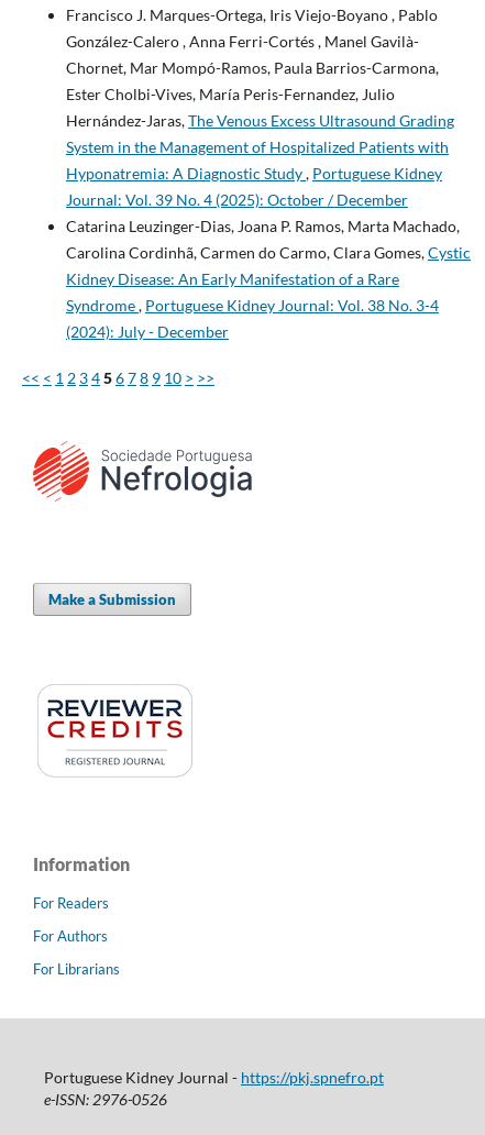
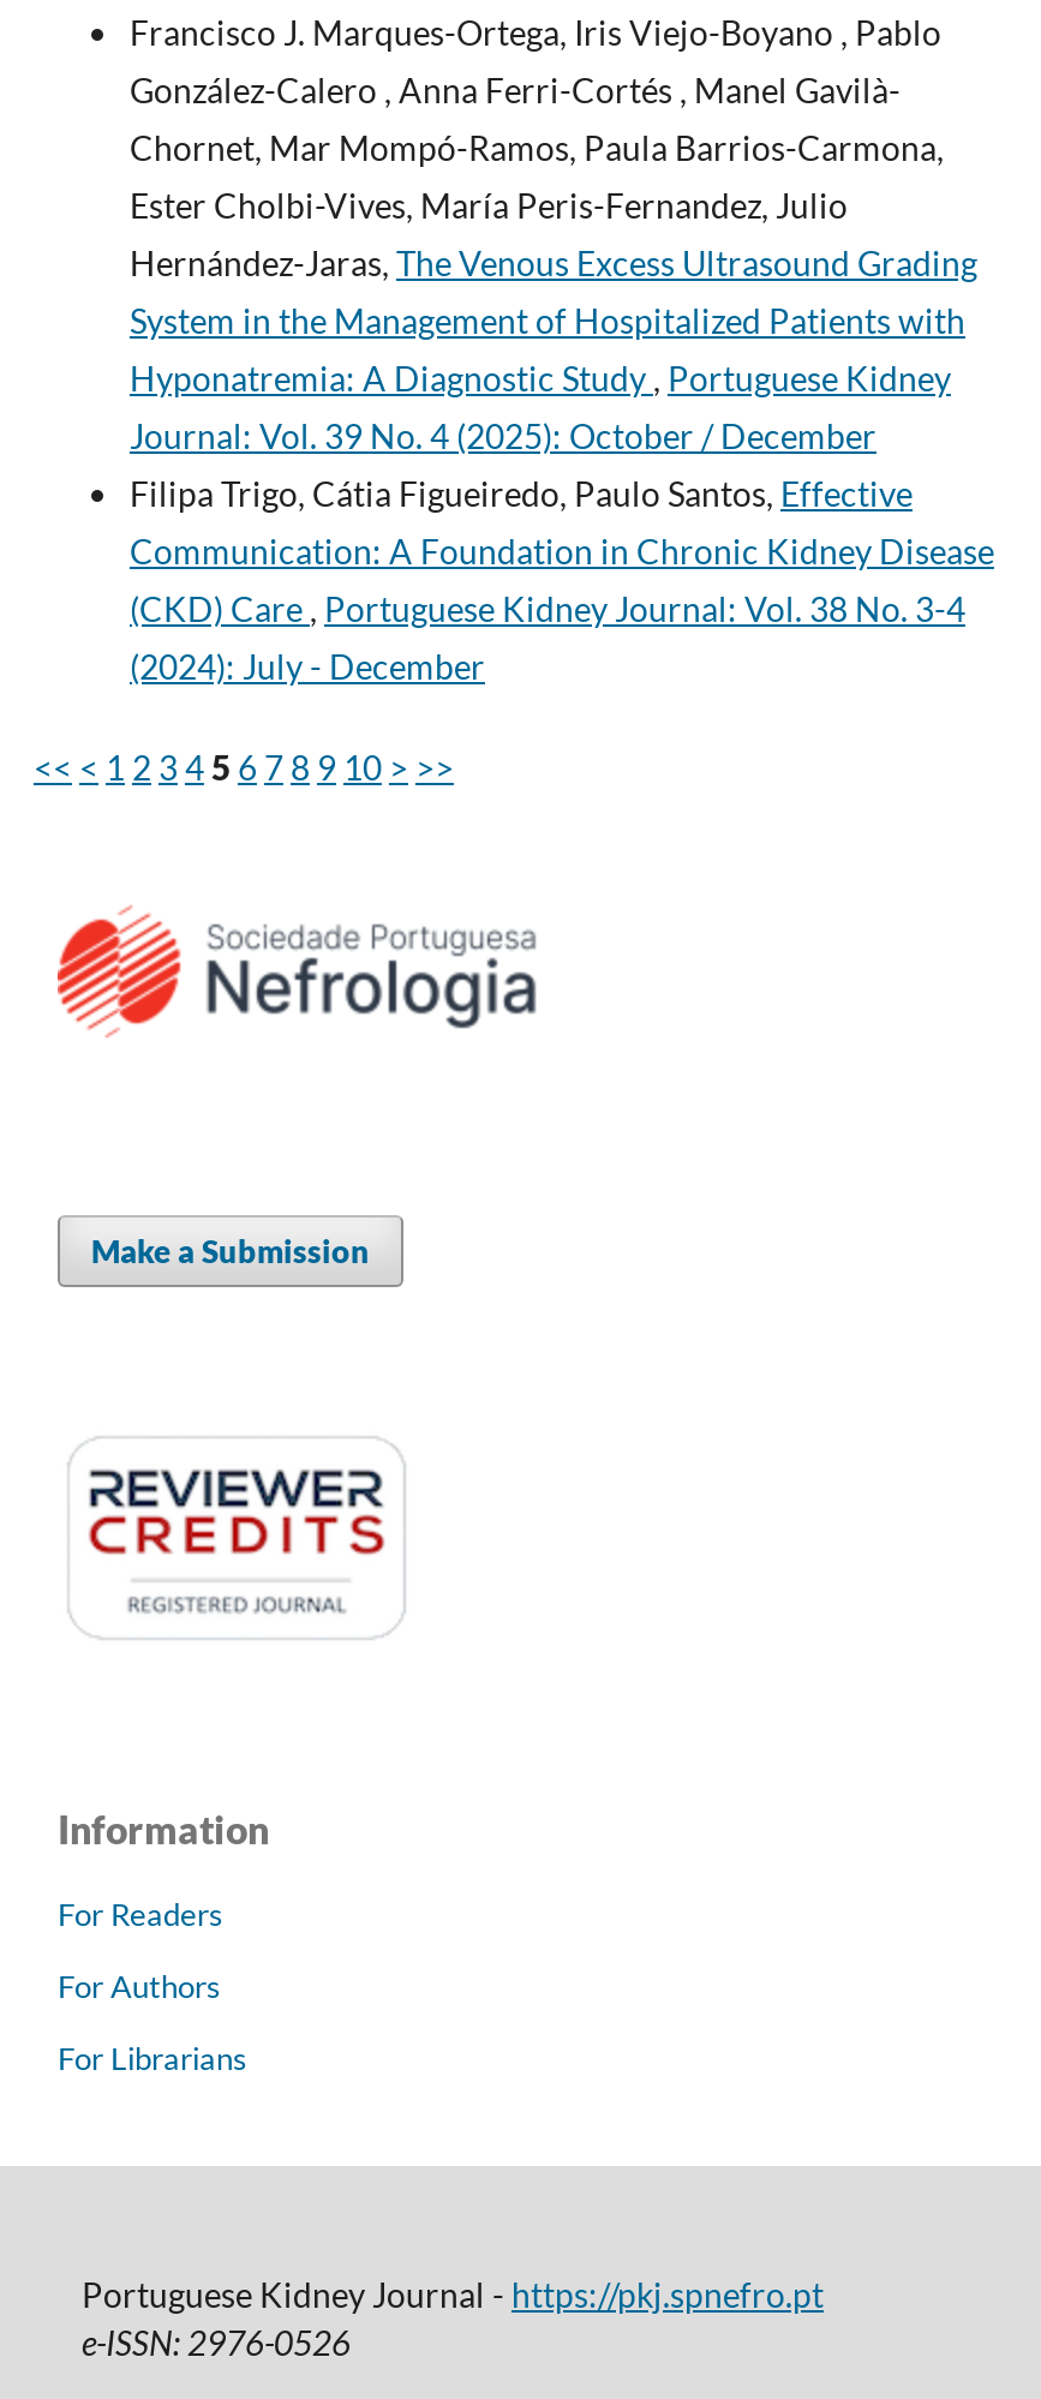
[66,216,471,314] Catarina Leuzinger-Dias, Joana P. Ramos, Marta Machado, | Carolina Cordinhã, Carmen do Carmo, Clara Gomes, Cystic | Kidney Disease: An Early Manifestation of a Rare | Syndrome, Portuguese Kidney Journal: Vol. 38 No. 3-4 -> [130,473,994,629] Filipa Trigo, Cátia Figueiredo, Paulo Santos, Effective | Communication: A Foundation in Chronic Kidney Disease | (CKD) Care, Portuguese Kidney Journal: Vol. 38 No. 3-4

